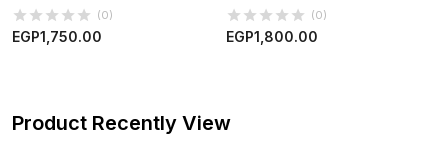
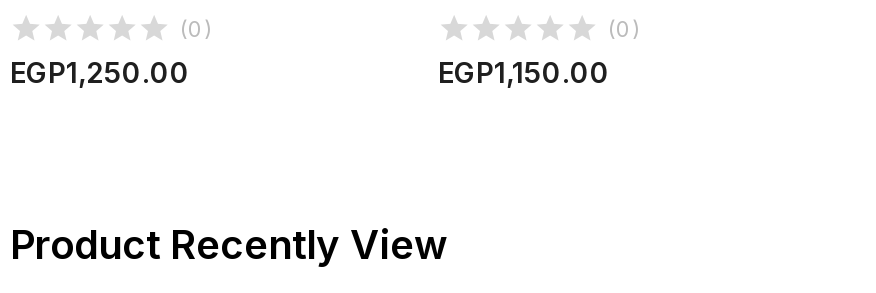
[12,28,102,45] EGP1,750.00 -> [10,55,190,89] EGP1,250.00
[226,28,318,45] EGP1,800.00 -> [438,55,610,89] EGP1,150.00

